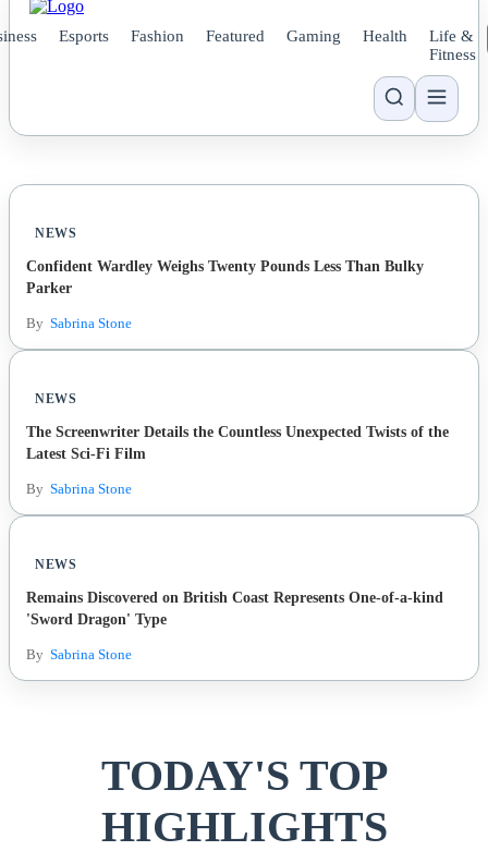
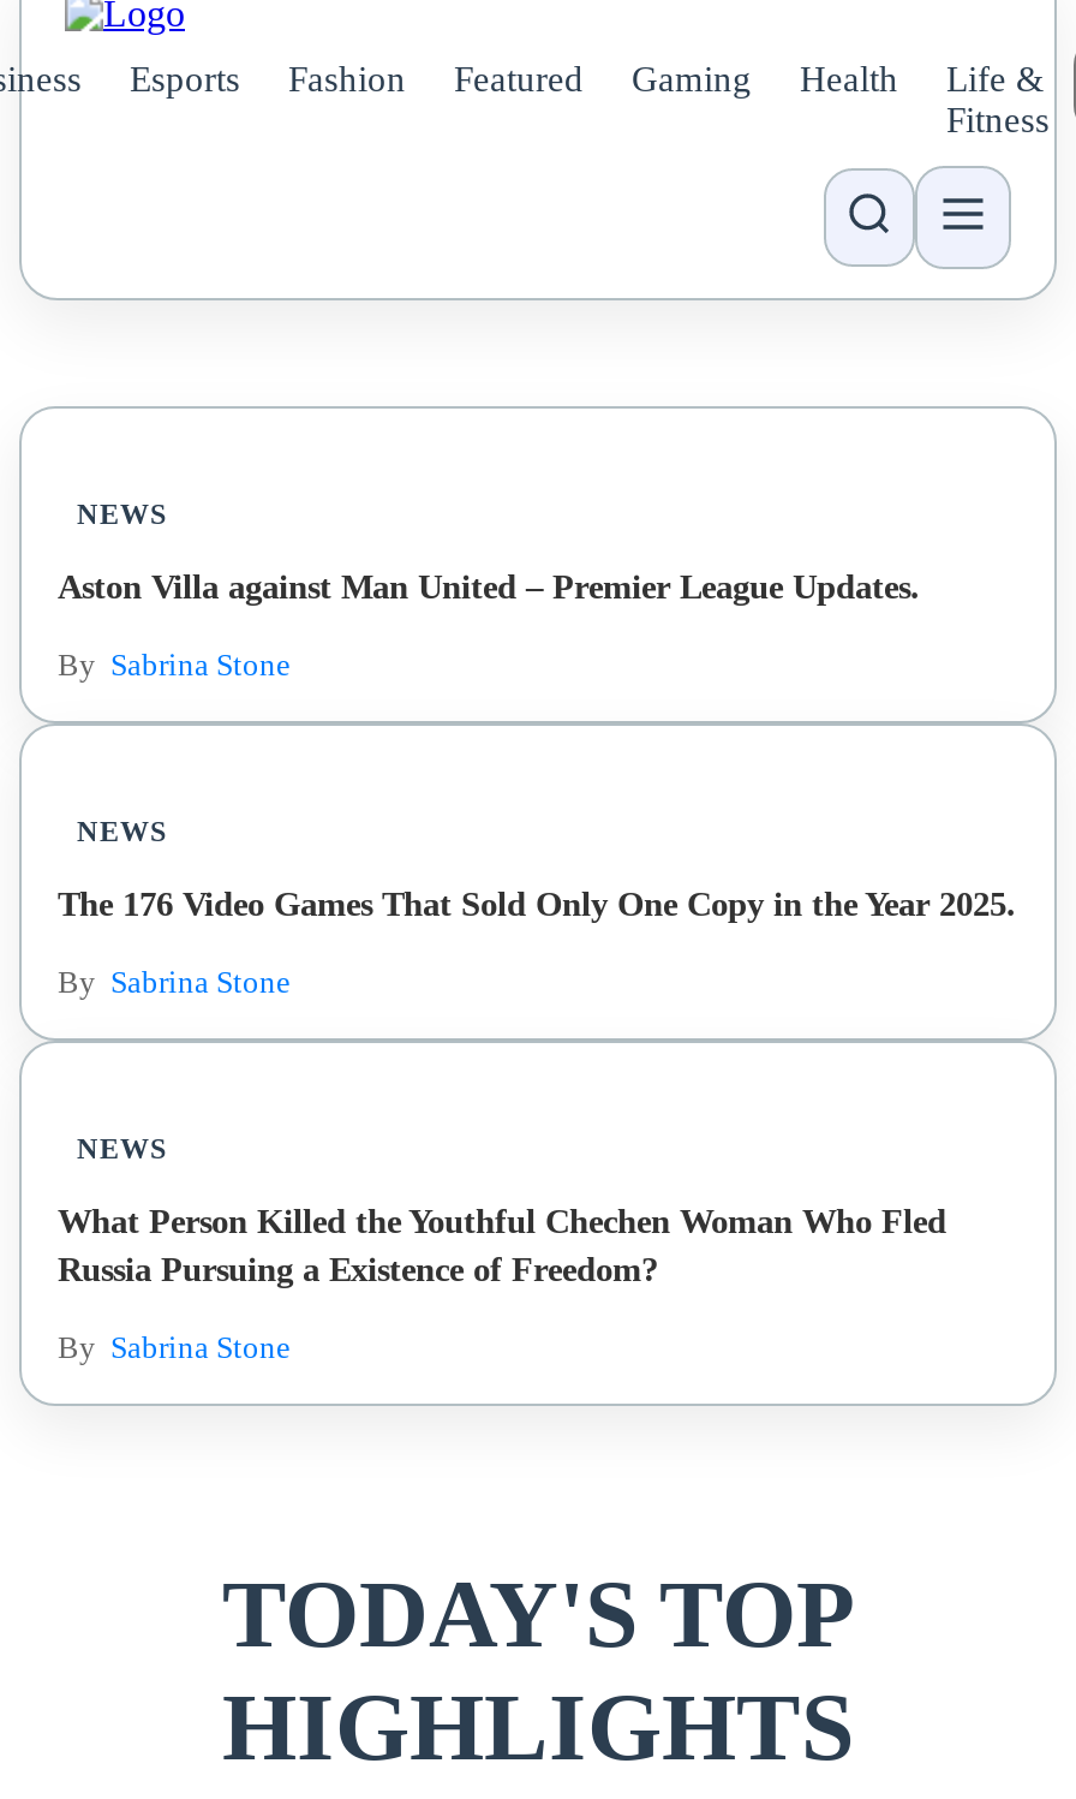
[26,257,424,296] Confident Wardley Weighs Twenty Pounds Less Than Bulky | Parker -> [58,567,920,606] Aston Villa against Man United – Premier League Updates.
[26,423,449,462] The Screenwriter Details the Countless Unexpected Twists of the | Latest Sci-Fi Film -> [58,884,1016,923] The 176 Video Games That Sold Only One Copy in the Year 2025.
[26,588,443,628] Remains Discovered on British Coast Represents One-of-a-kind | 'Sword Dragon' Type -> [58,1202,946,1288] What Person Killed the Youthful Chechen Woman Who Fled | Russia Pursuing a Existence of Freedom?

